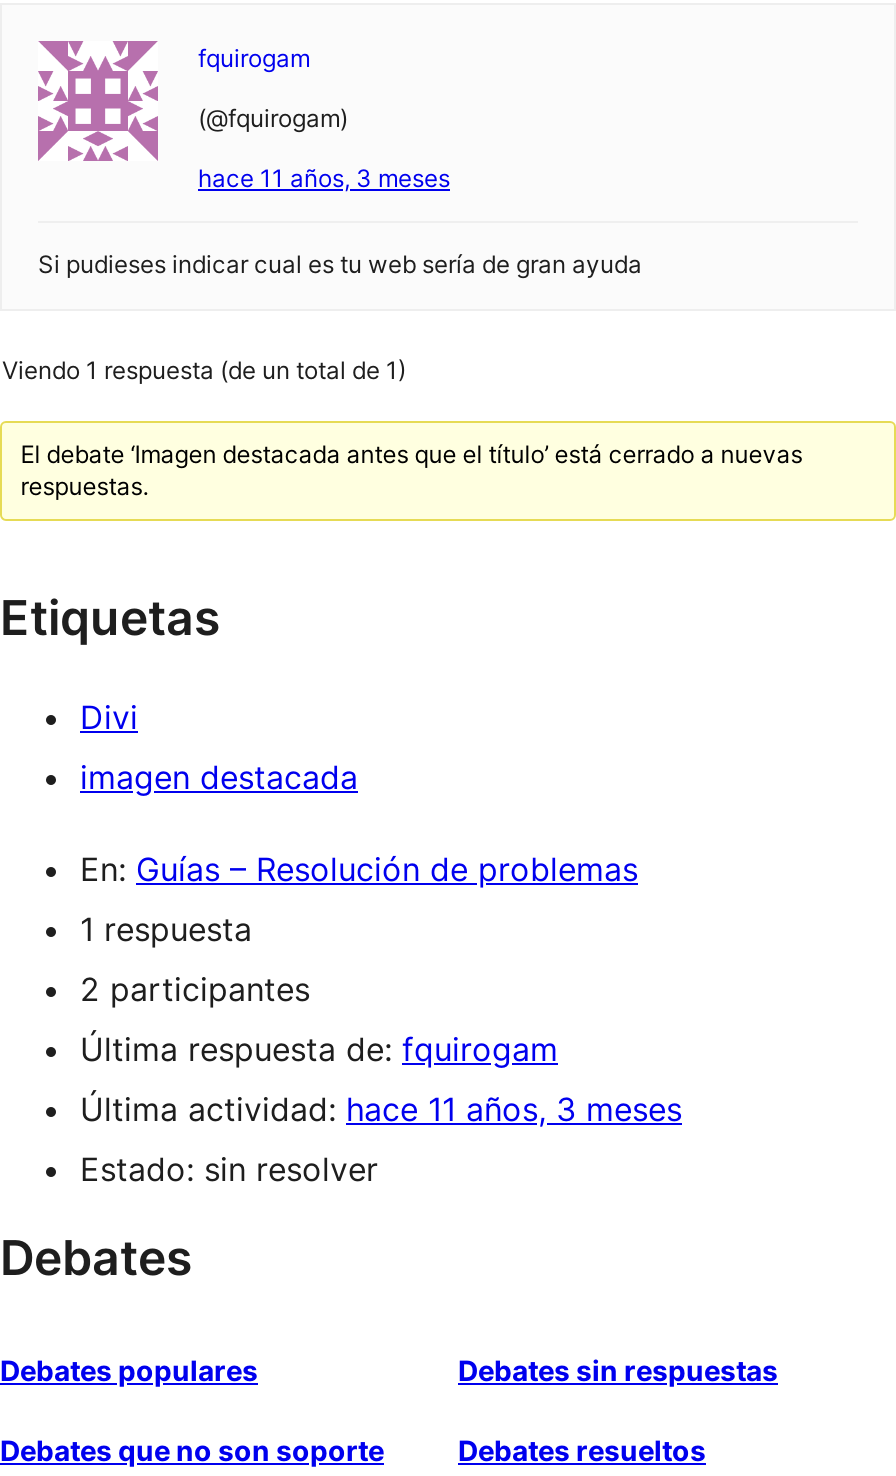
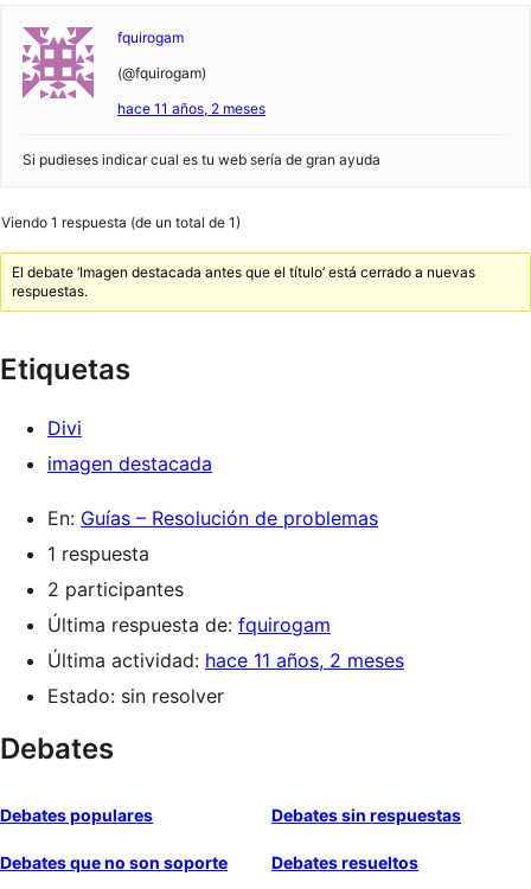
[198,163,450,193] hace 11 años, 3 meses -> [117,100,265,117] hace 11 años, 2 meses
[80,1089,682,1129] Última actividad: hace 11 años, 3 meses -> [47,648,404,672] Última actividad: hace 11 años, 2 meses

